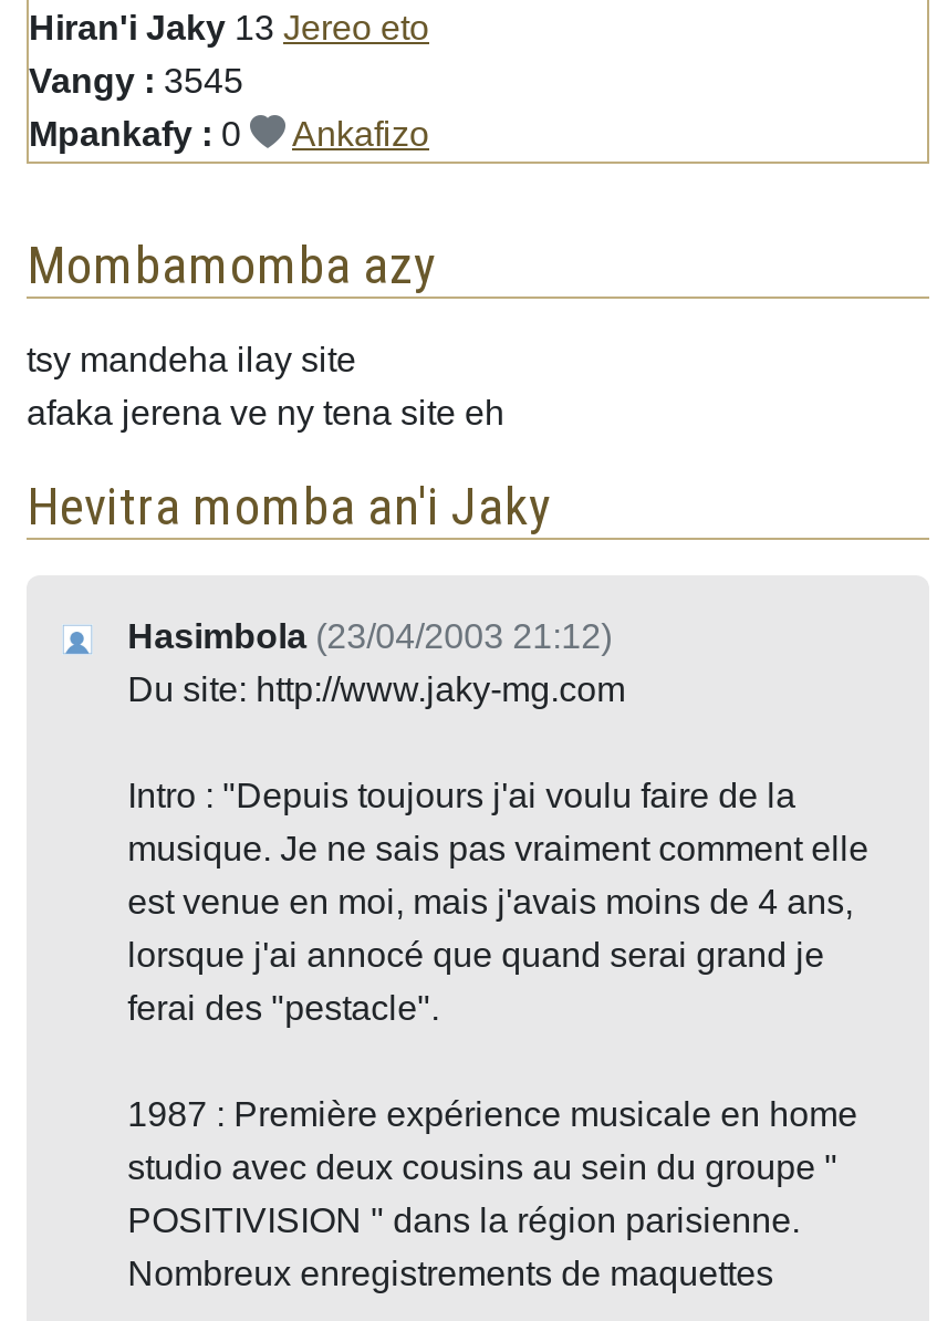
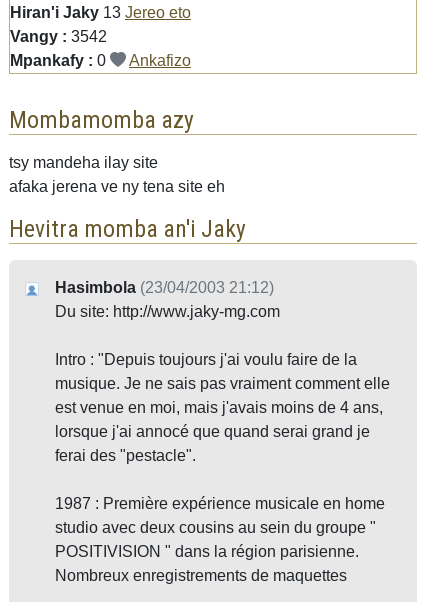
[29,62,243,99] Vangy : 3545 -> [10,28,107,45] Vangy : 3542

